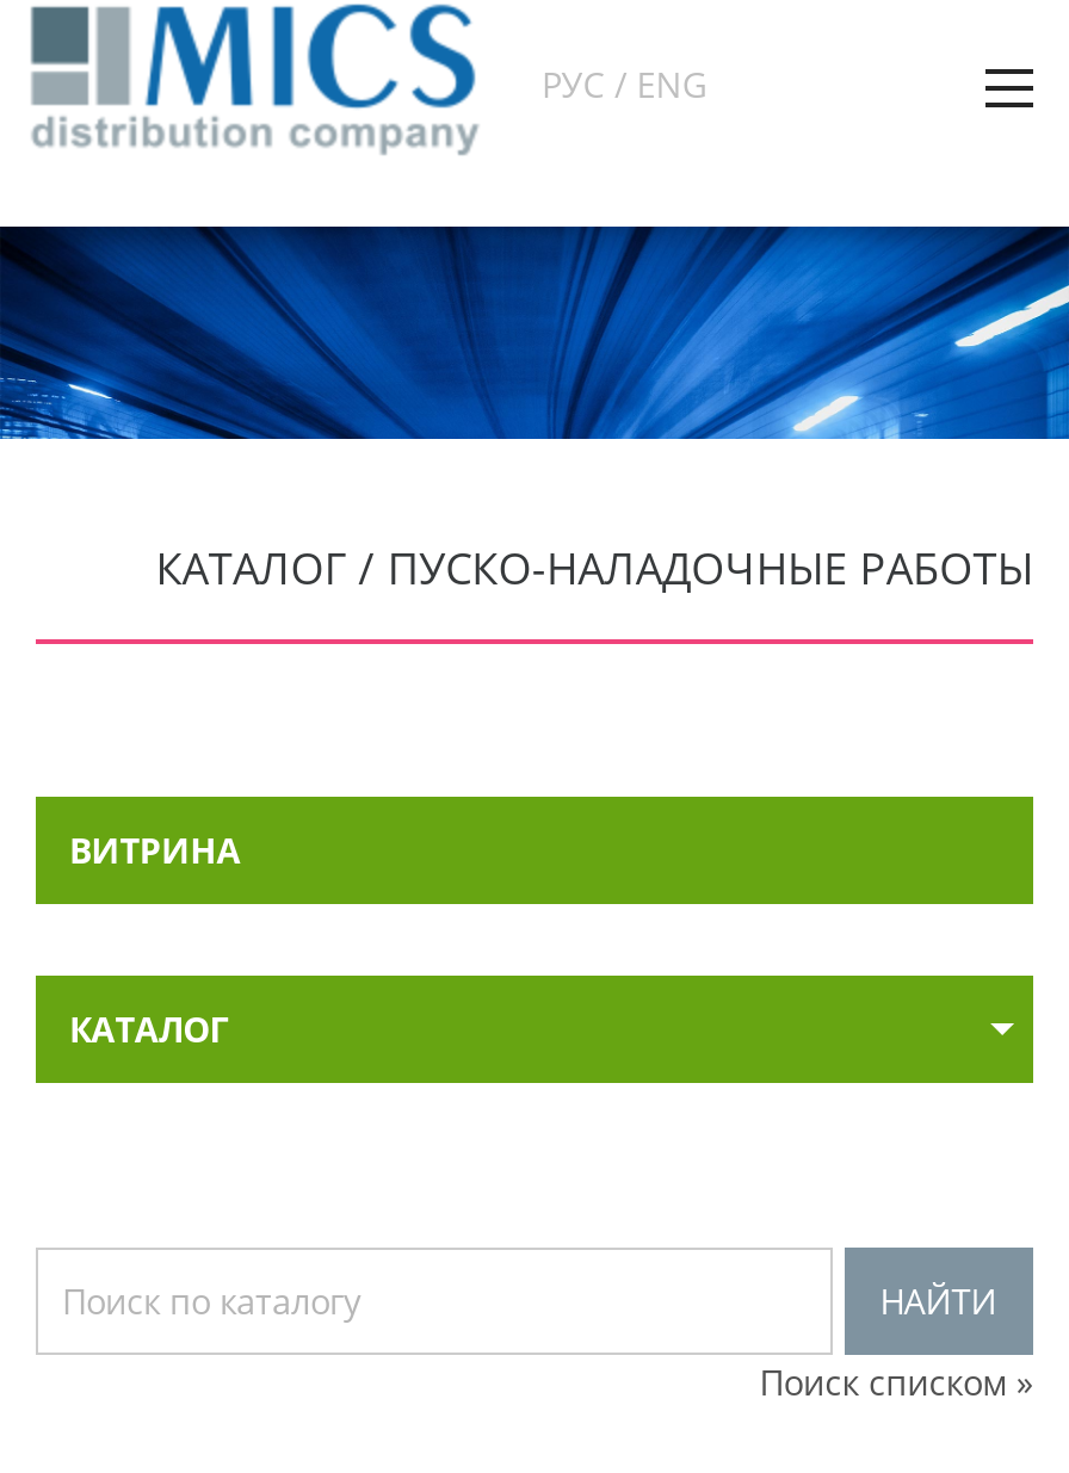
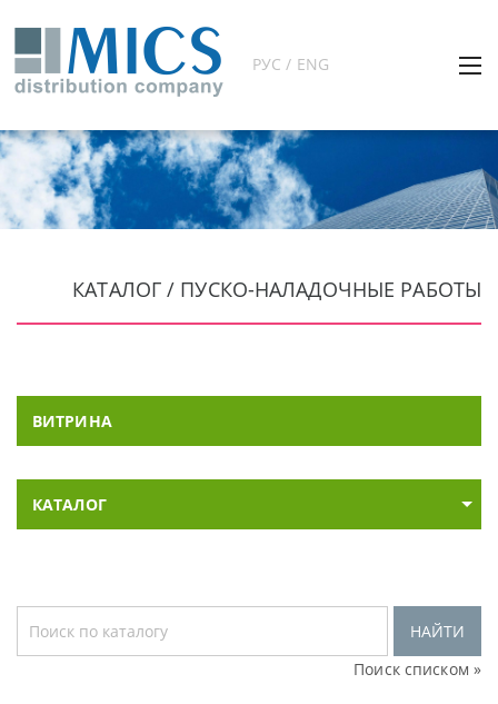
[7,224,1062,441] [image] -> [3,129,495,230] [image]

